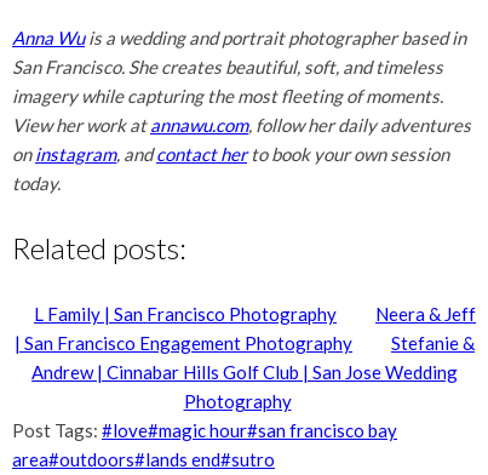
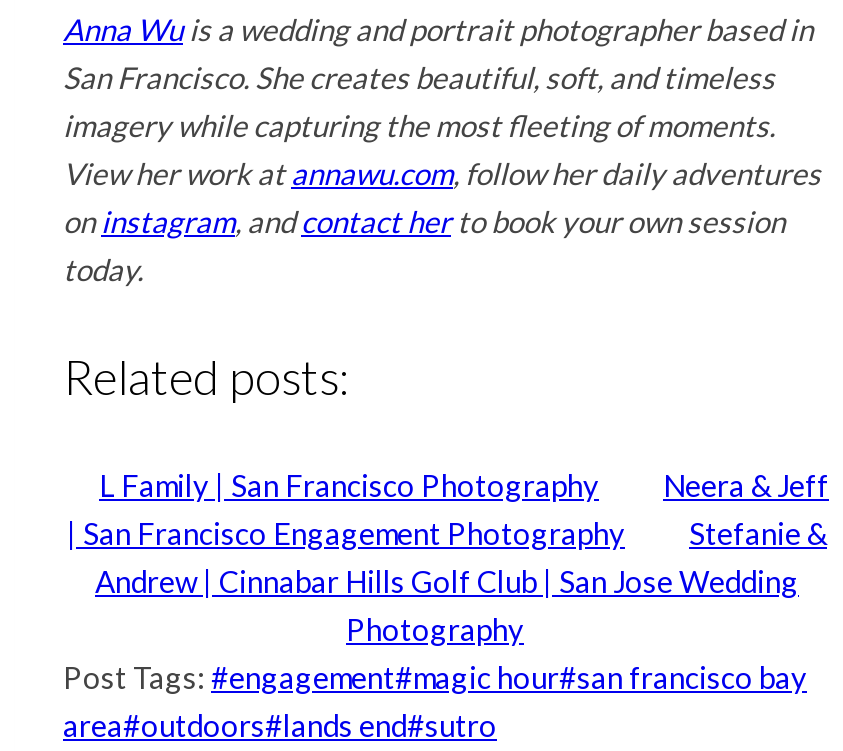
[12,419,397,441] Post Tags: #love#magic hour#san francisco bay -> [63,658,807,694] Post Tags: #engagement#magic hour#san francisco bay

